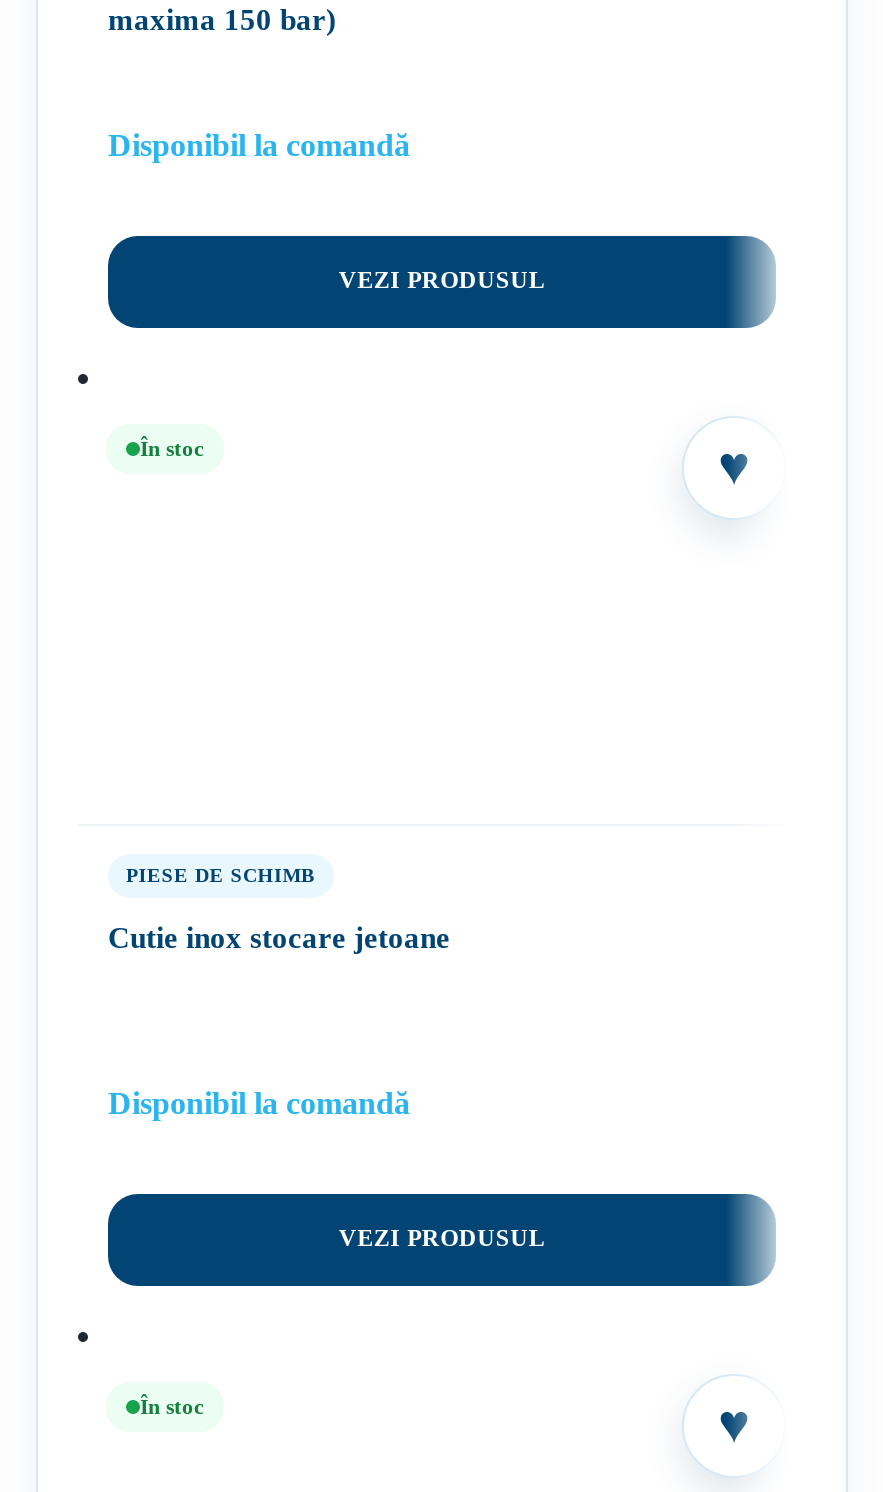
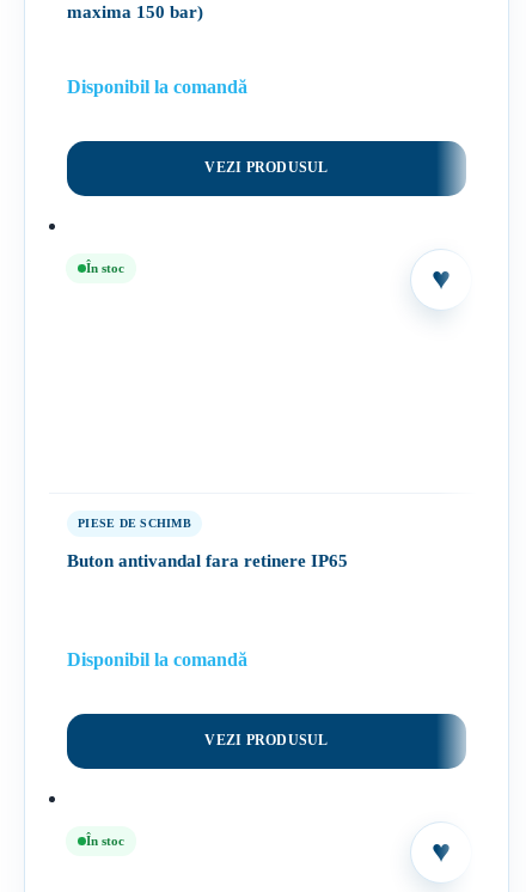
[108,922,450,954] Cutie inox stocare jetoane -> [67,551,348,570] Buton antivandal fara retinere IP65

